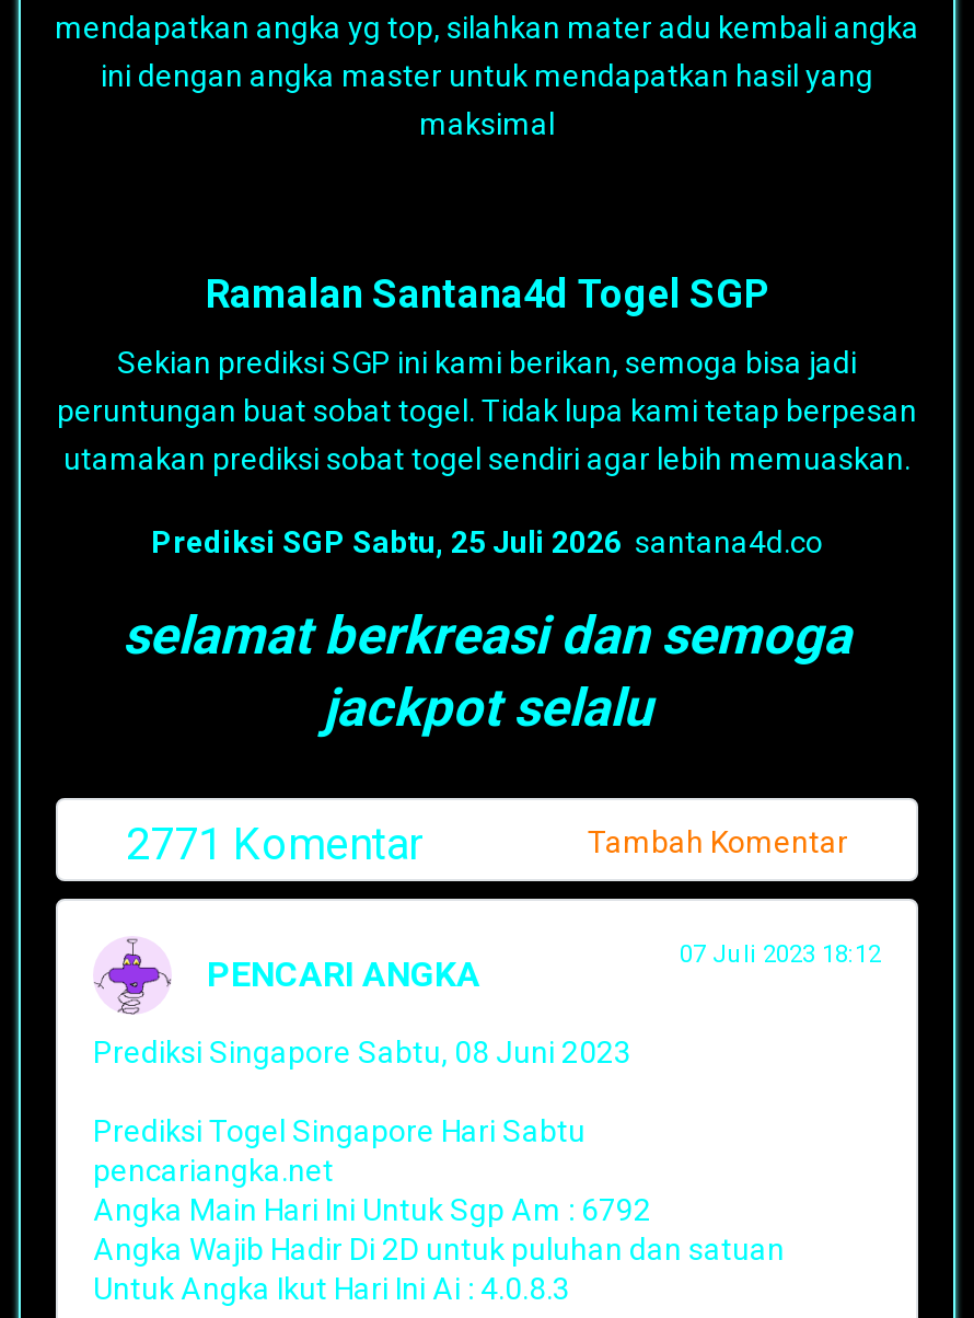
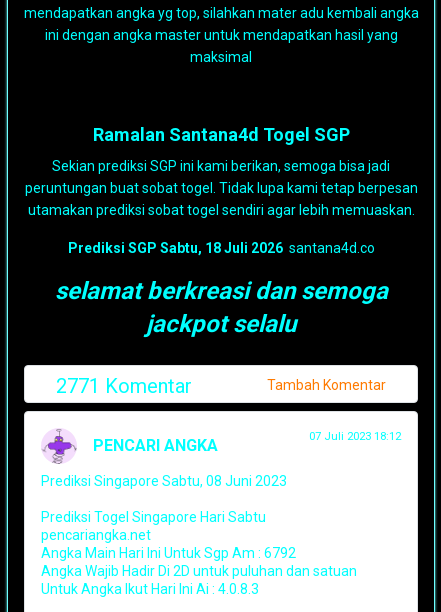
[151,524,823,559] Prediksi SGP Sabtu, 25 Juli 2026 santana4d.co -> [67,240,374,256] Prediksi SGP Sabtu, 18 Juli 2026 santana4d.co

